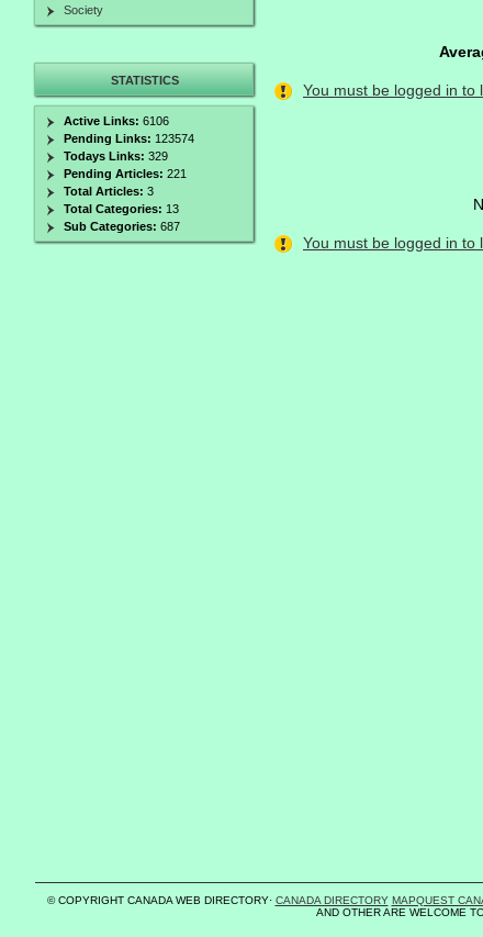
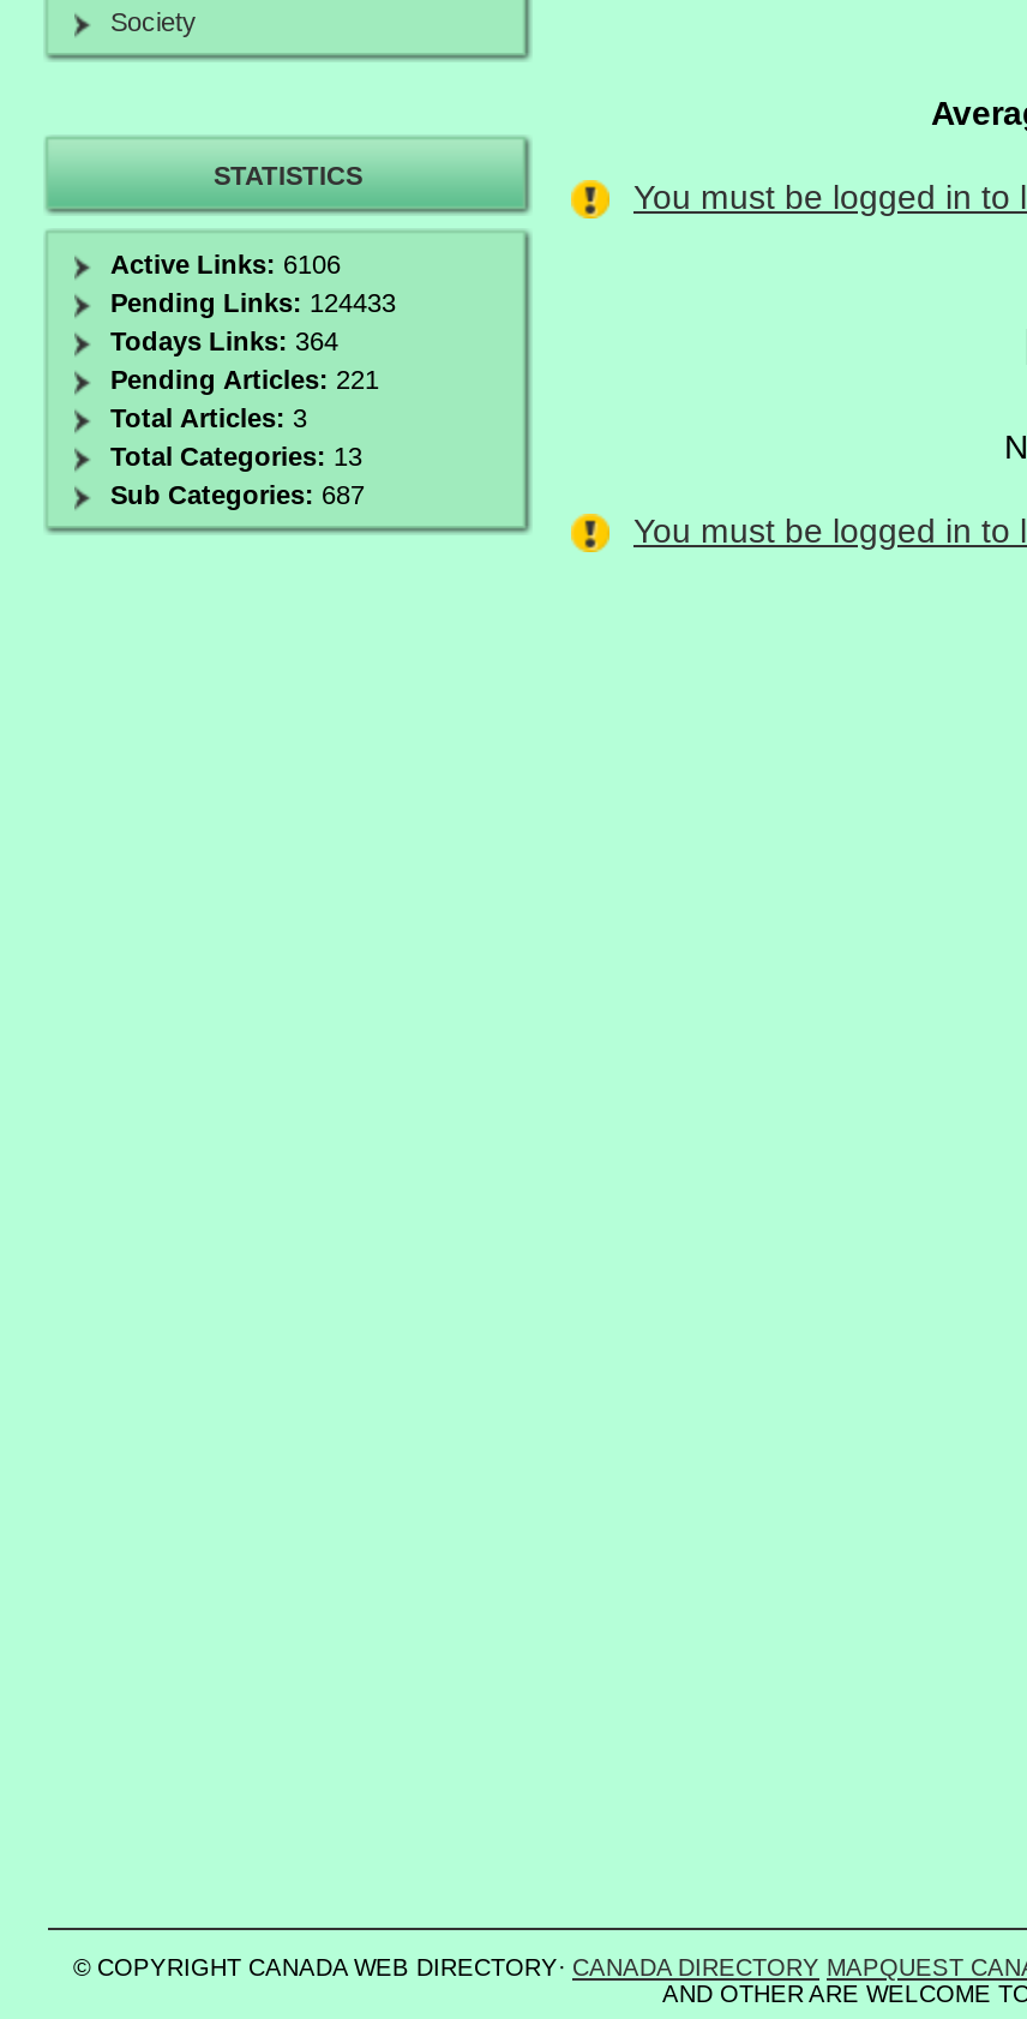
[64,132,194,145] Pending Links: 123574 -> [110,288,396,317] Pending Links: 124433
[64,149,168,163] Todays Links: 329 -> [110,326,338,355] Todays Links: 364

